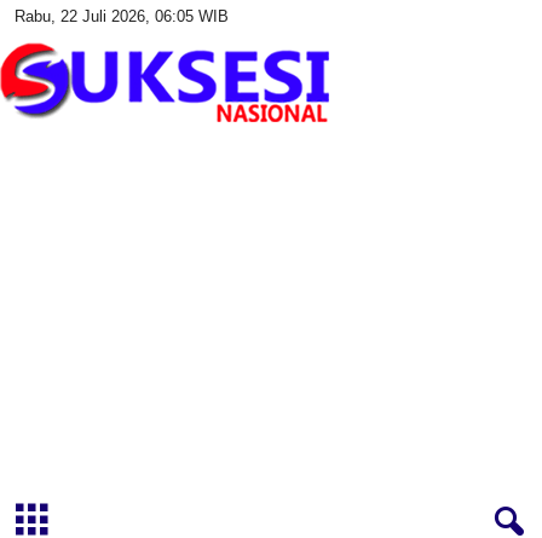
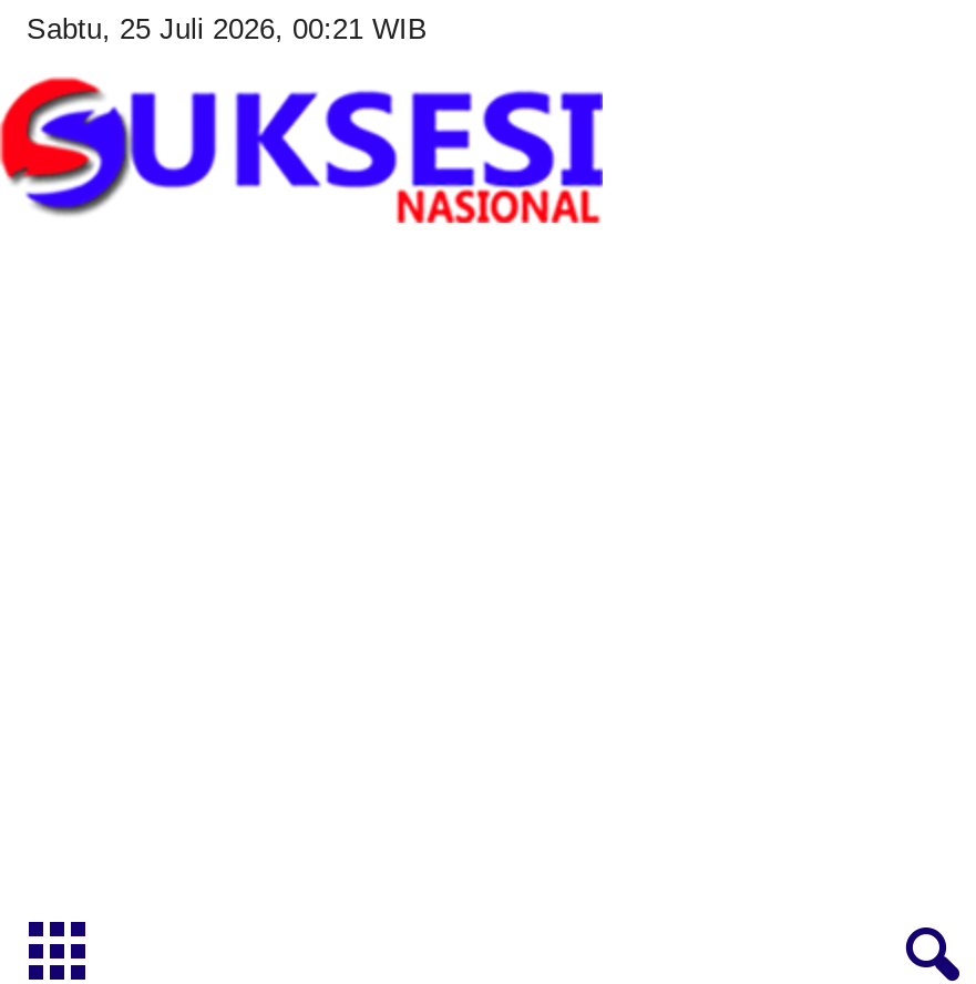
[15,7,229,25] Rabu, 22 Juli 2026, 06:05 WIB -> [27,12,428,45] Sabtu, 25 Juli 2026, 00:21 WIB

